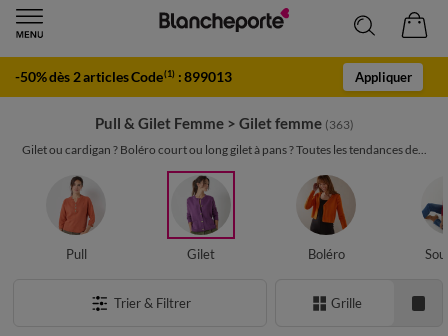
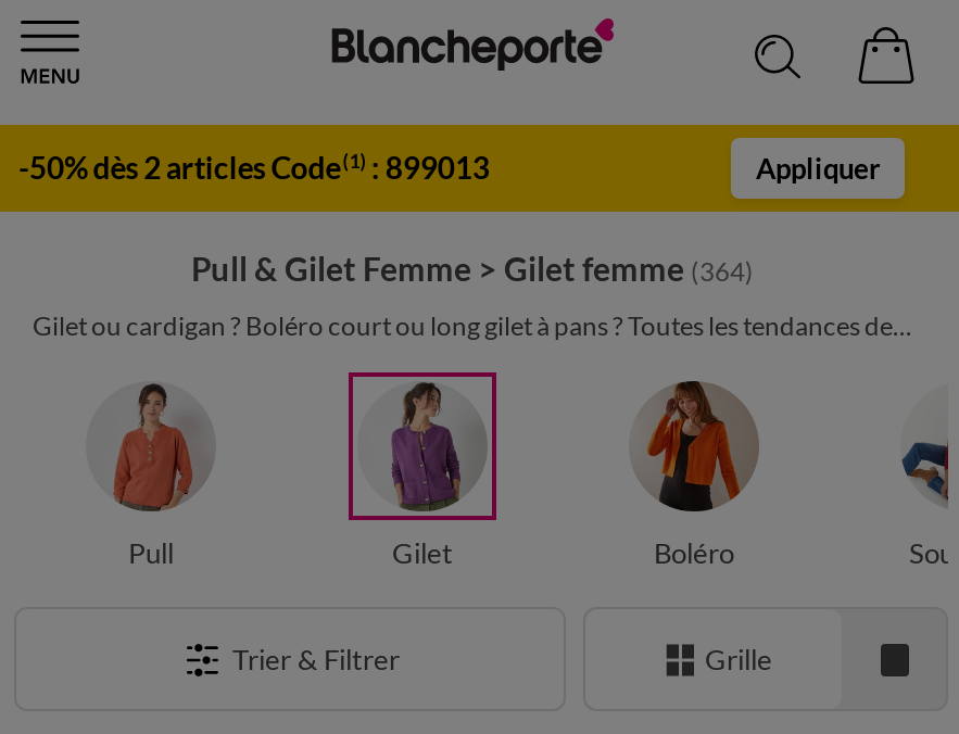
[94,114,353,132] Pull & Gilet Femme > Gilet femme (363) -> [191,249,754,288] Pull & Gilet Femme > Gilet femme (364)

